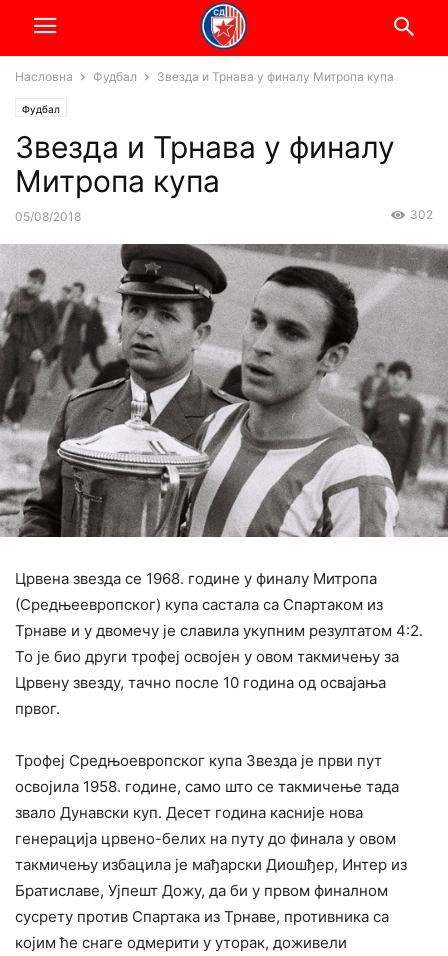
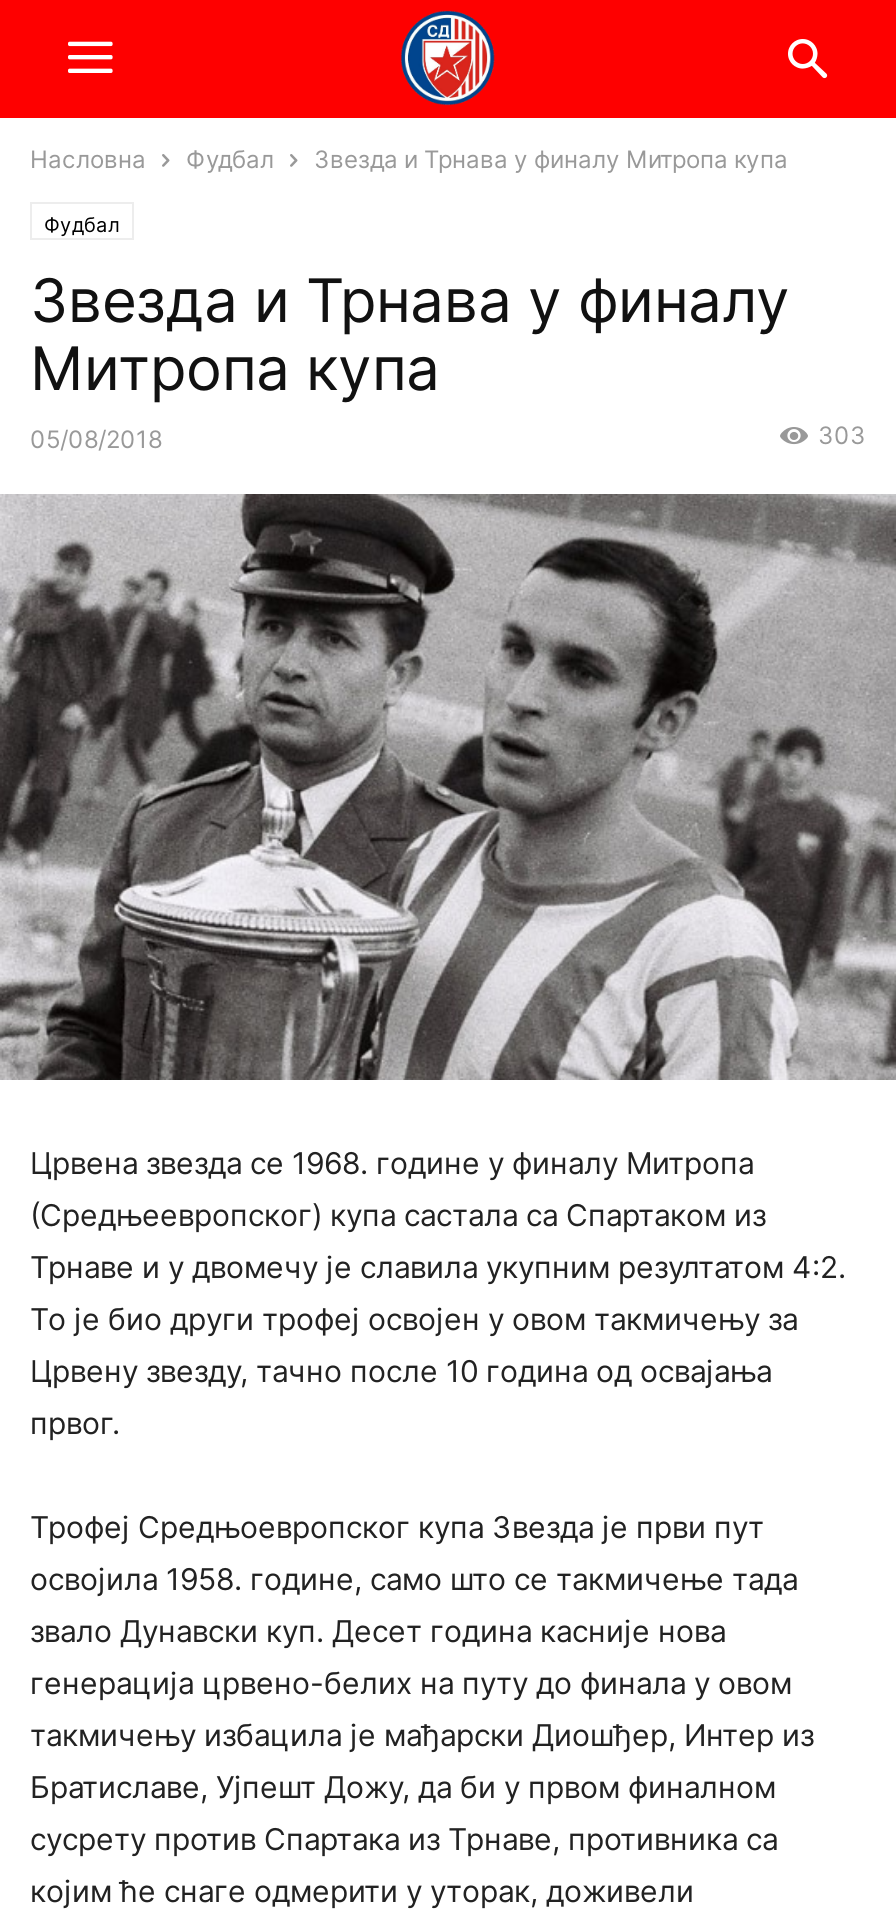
[410,207,433,222] 302 -> [818,420,866,450] 303

